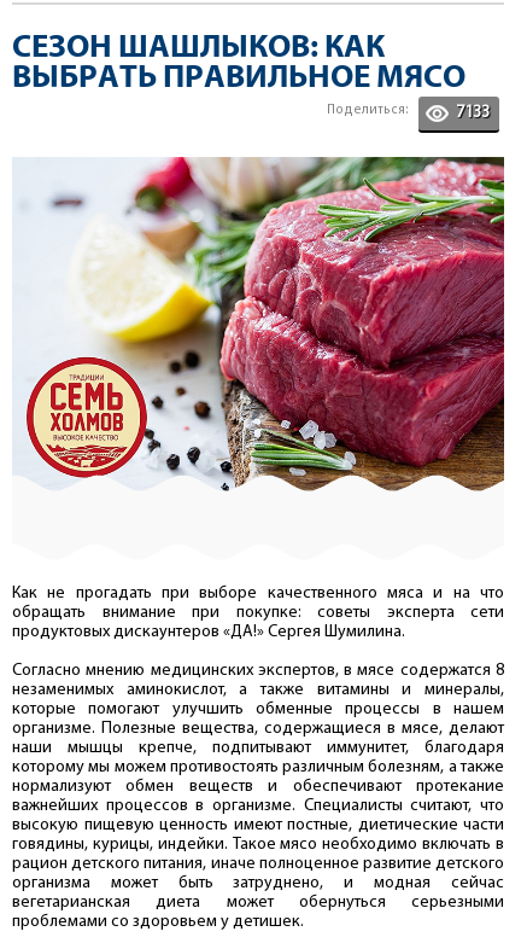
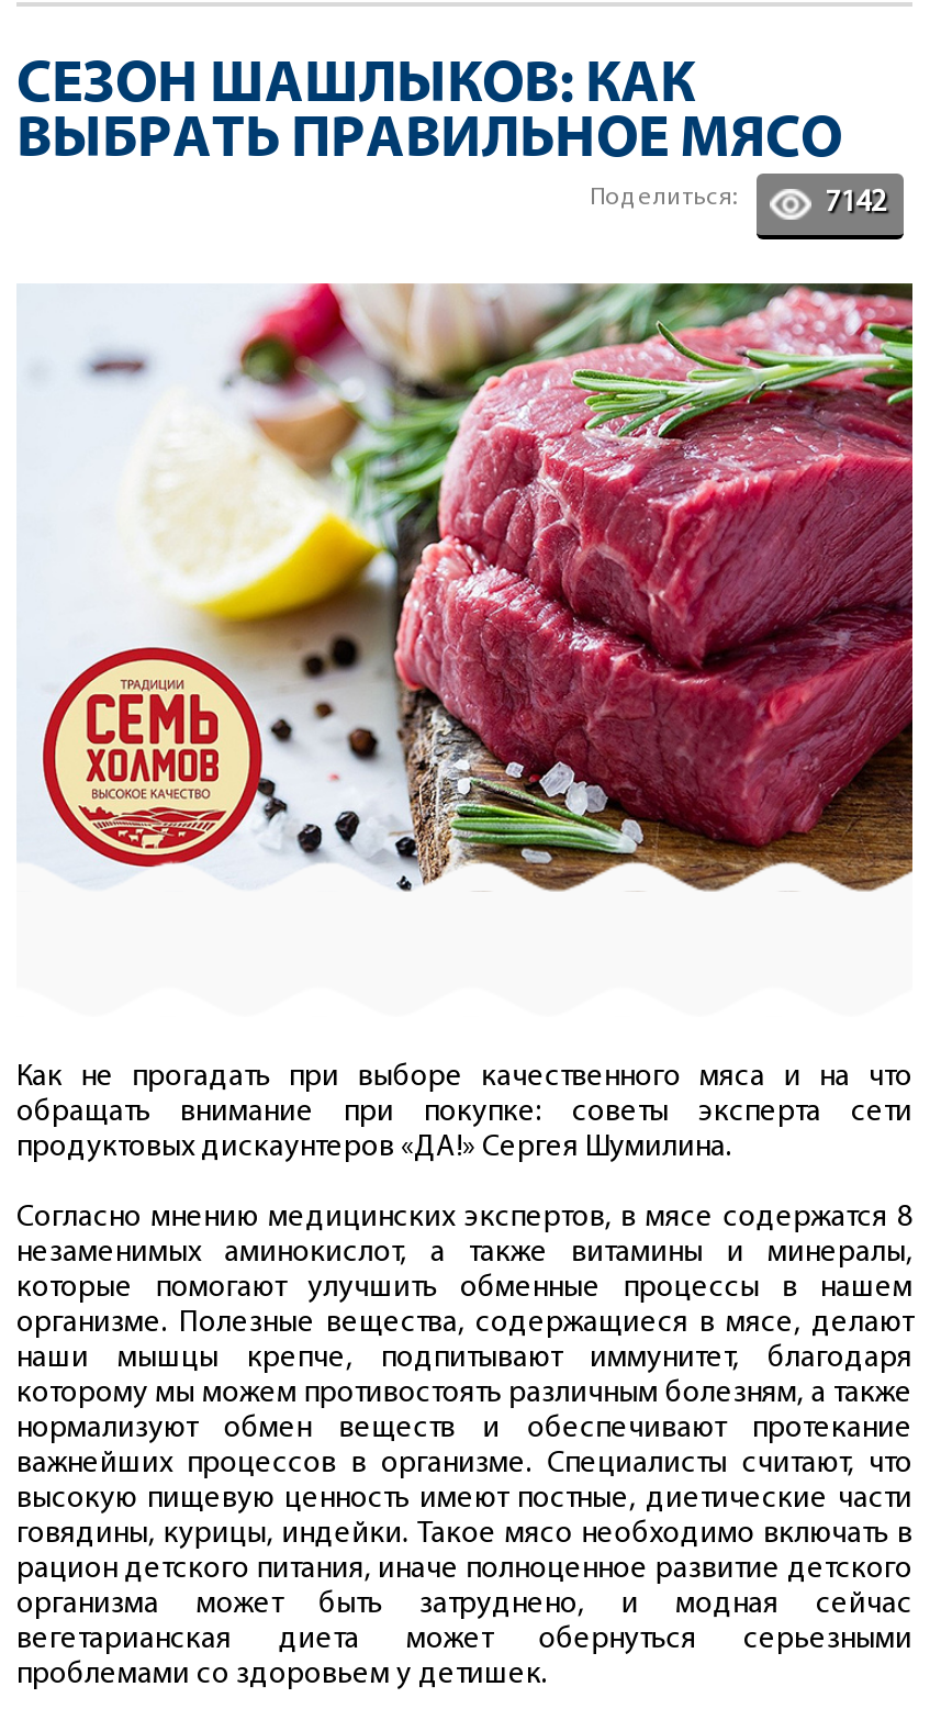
[456,104,490,122] 7133 -> [825,187,886,220] 7142

